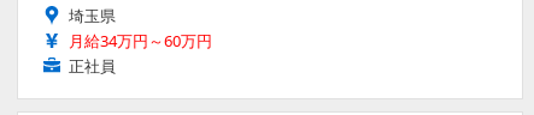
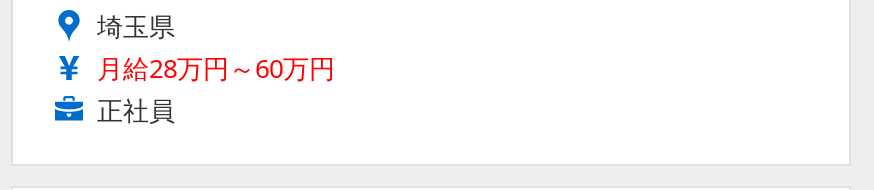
[69,30,212,52] 月給34万円～60万円 -> [97,51,335,87] 月給28万円～60万円

